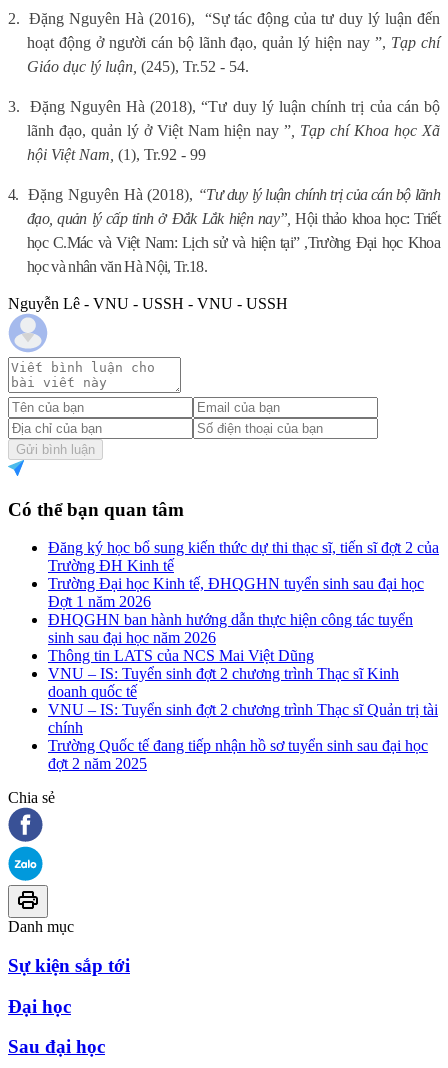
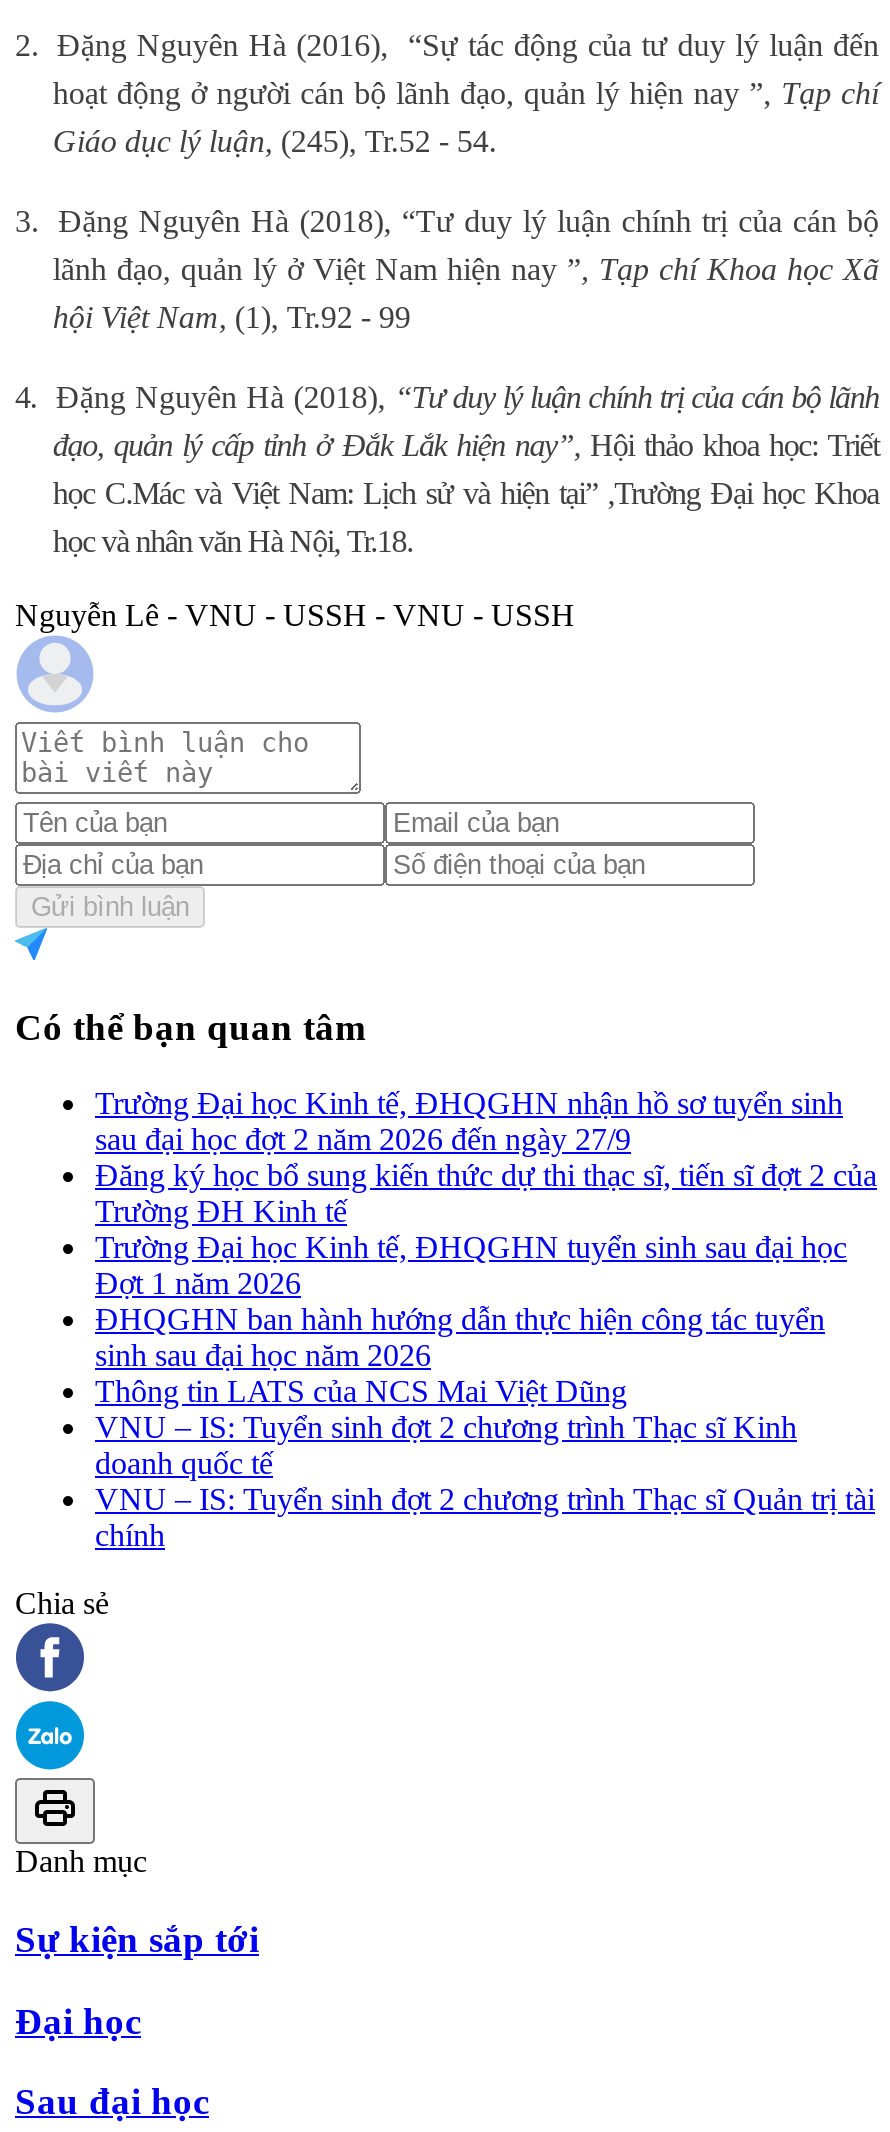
none -> [95,1086,843,1156] Trường Đại học Kinh tế, ĐHQGHN nhận hồ sơ tuyển sinh | sau đại học đợt 2 năm 2026 đến ngày 27/9
moved [48,539,439,736] -> [95,1158,877,1552]: Đăng ký học bổ sung kiến thức dự thi thạc sĩ, tiến sĩ đợt 2 của | Trường ĐH Kinh tế | Trường Đại học Kinh tế, ĐHQGHN tuyển sinh sau đại học | ... | VNU – IS: Tuyển sinh đợt 2 chương trình Thạc sĩ Quản trị tài | chính
[48,737,428,772] Trường Quốc tế đang tiếp nhận hồ sơ tuyển sinh sau đại học | đợt 2 năm 2025 -> none

